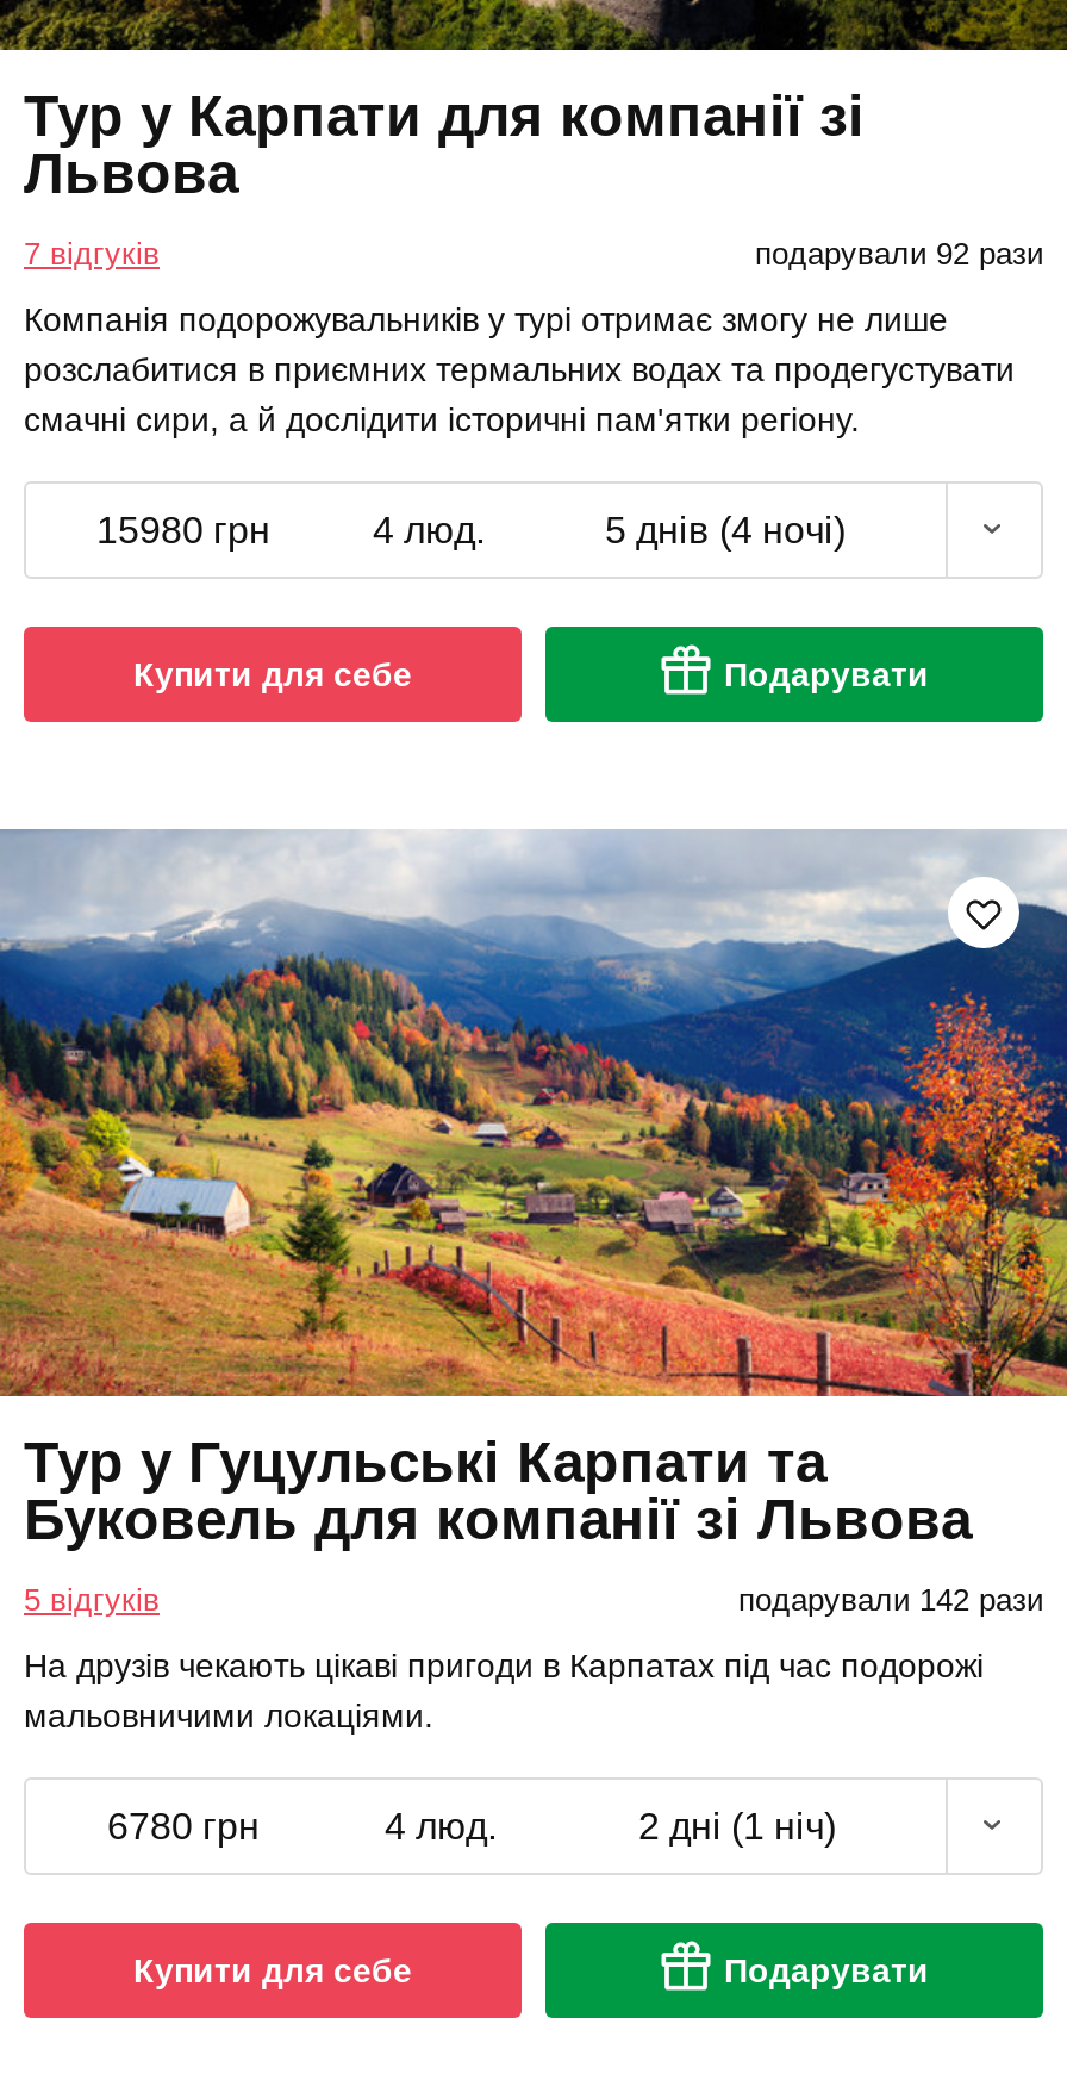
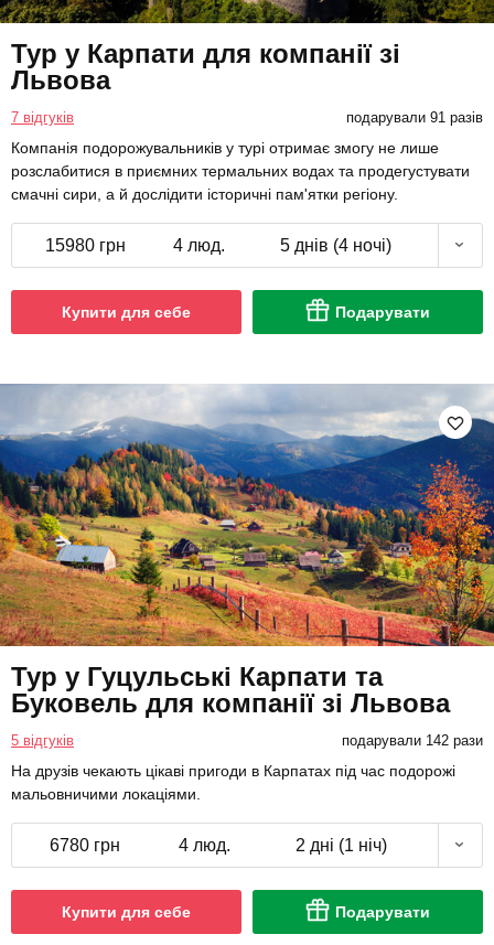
[755,235,1043,270] подарували 92 рази -> [346,109,483,125] подарували 91 разів

